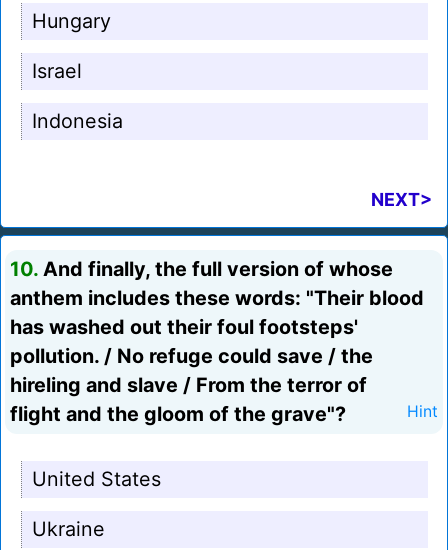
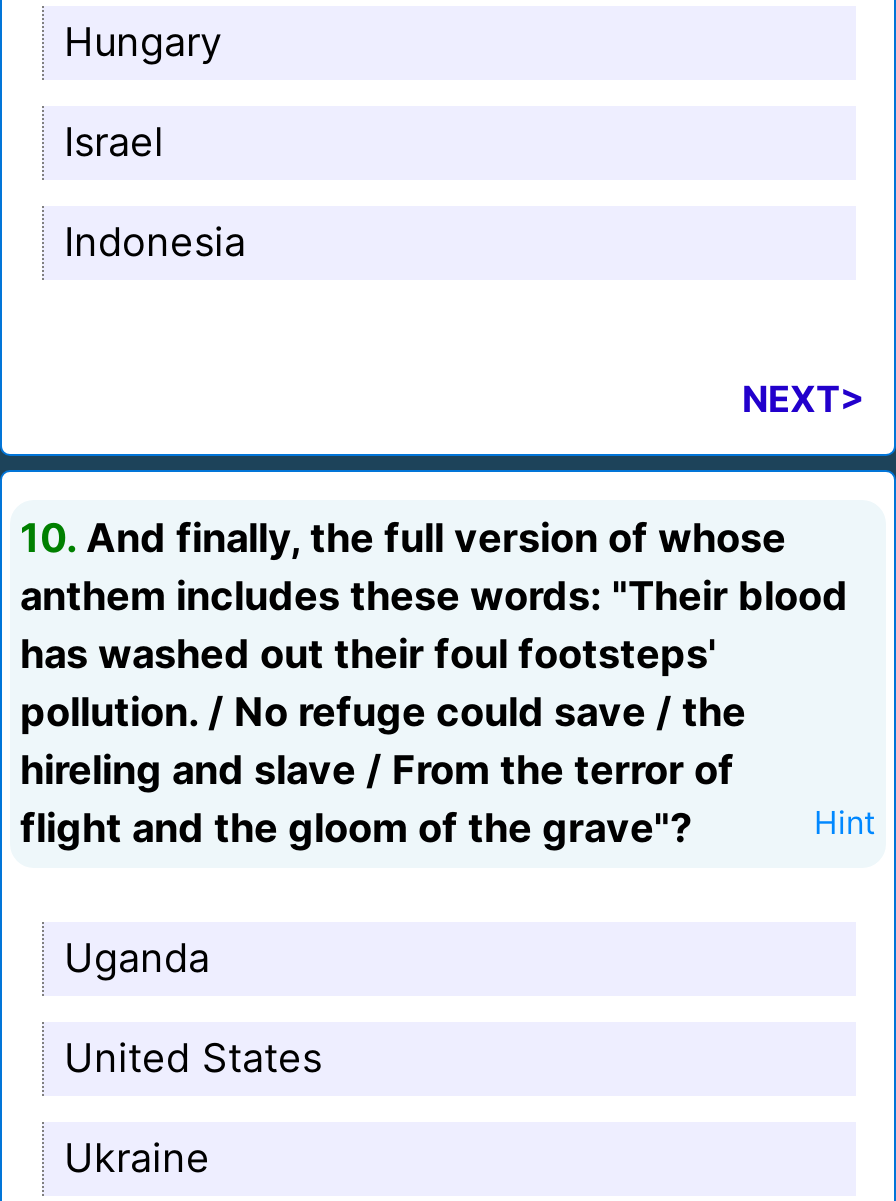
none -> [64,934,210,982] Uganda

